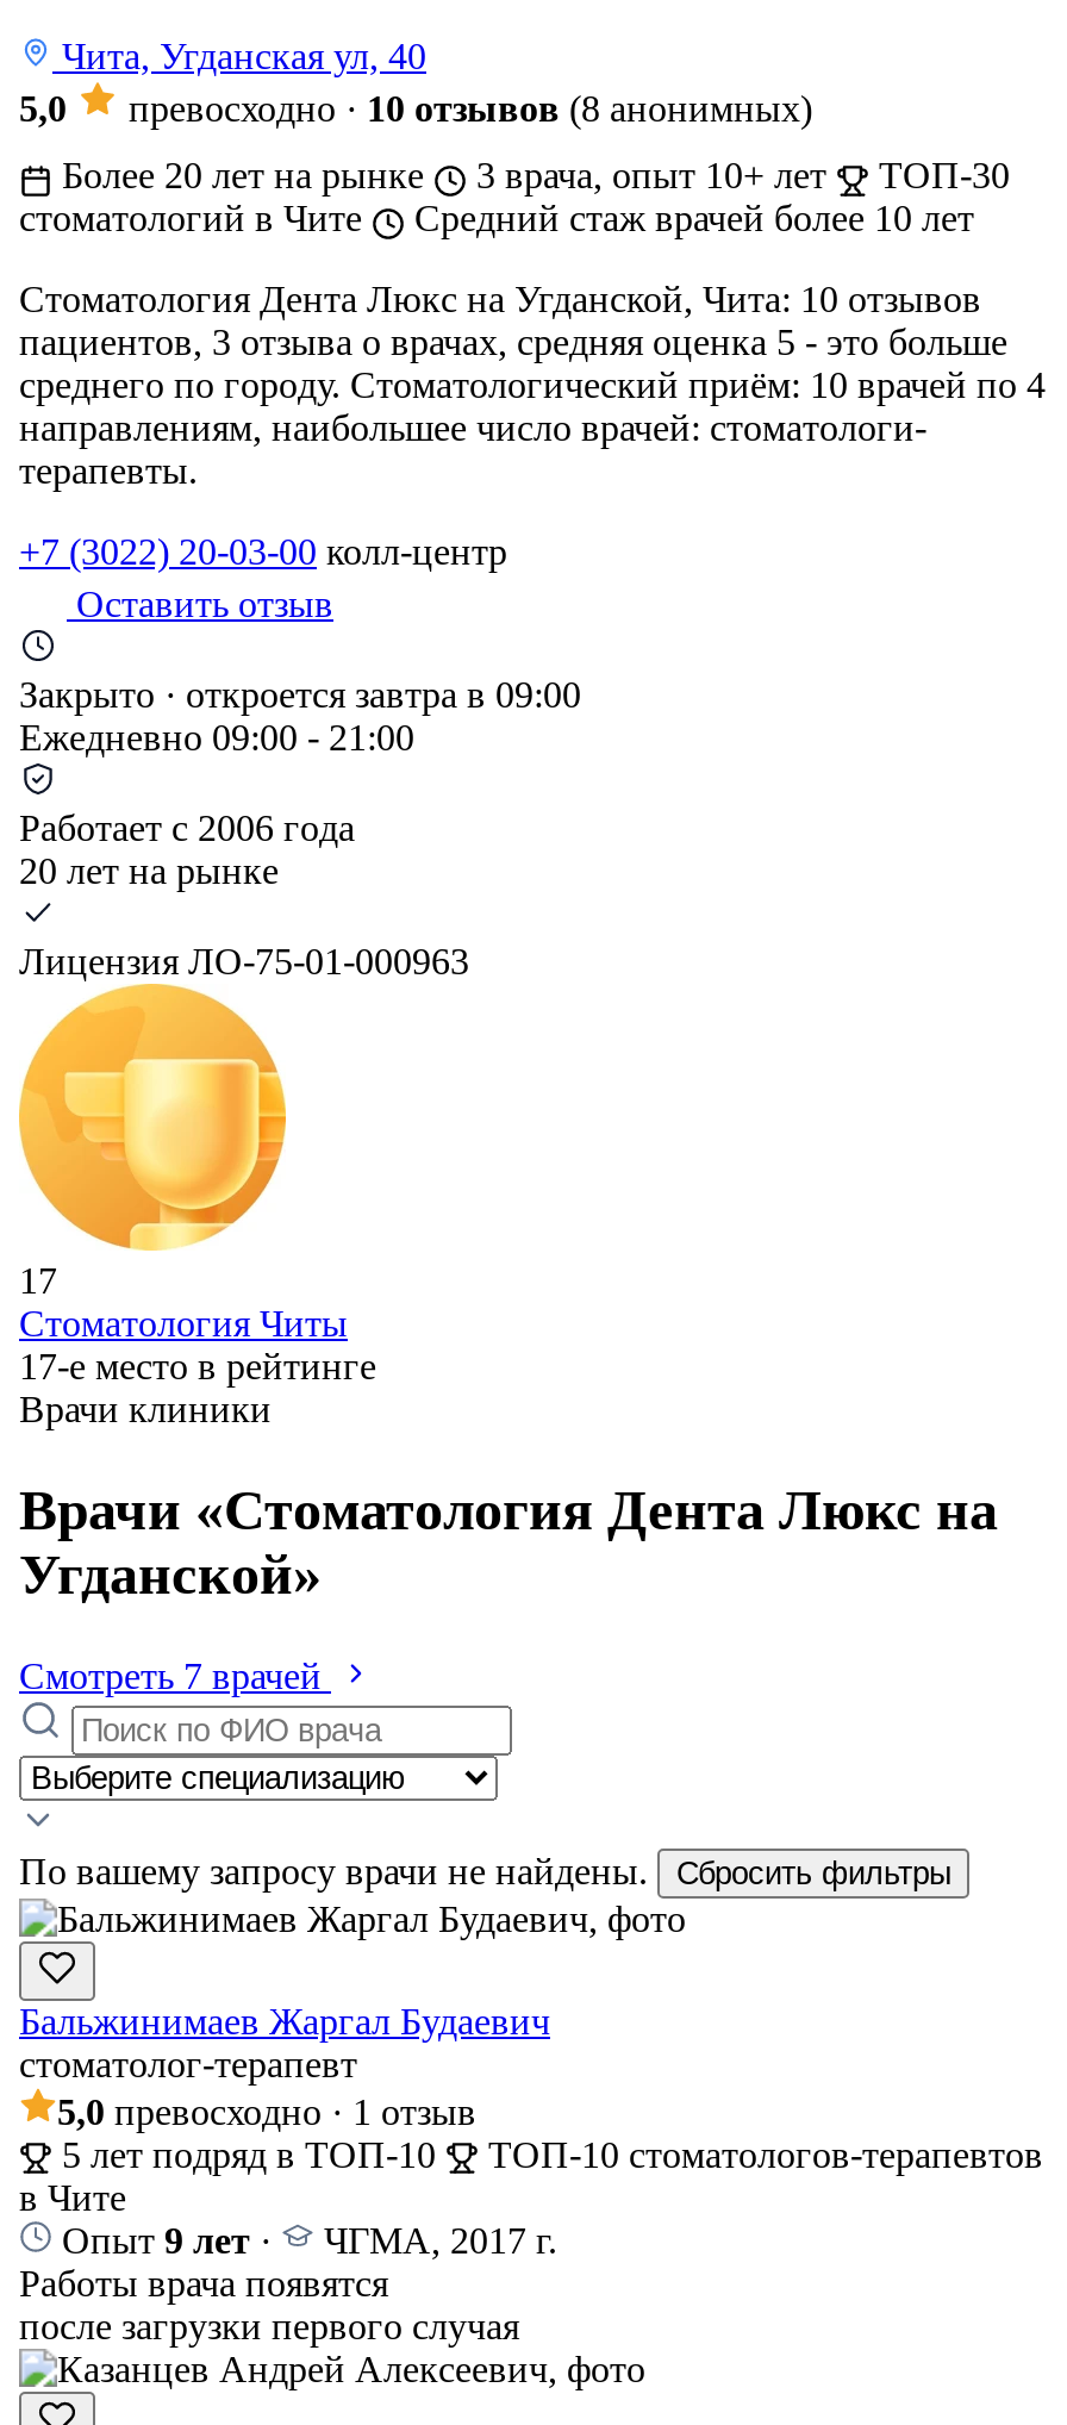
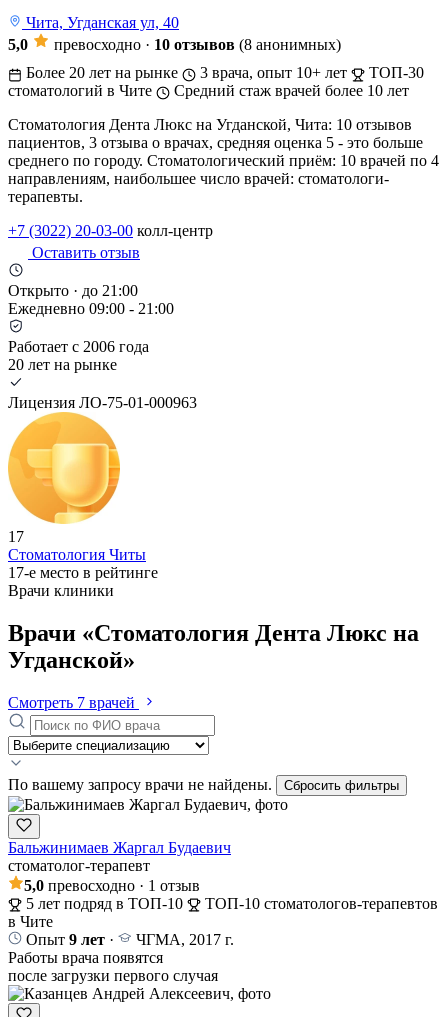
[19,675,581,715] Закрыто · откроется завтра в 09:00 -> [8,282,138,299] Открыто · до 21:00

